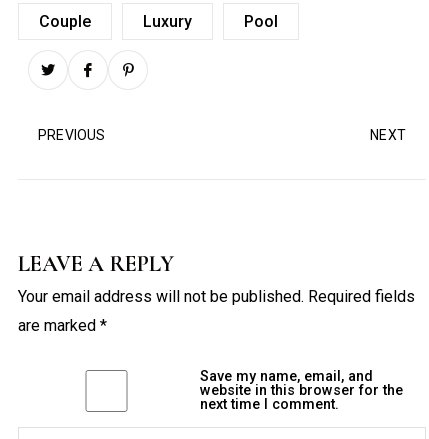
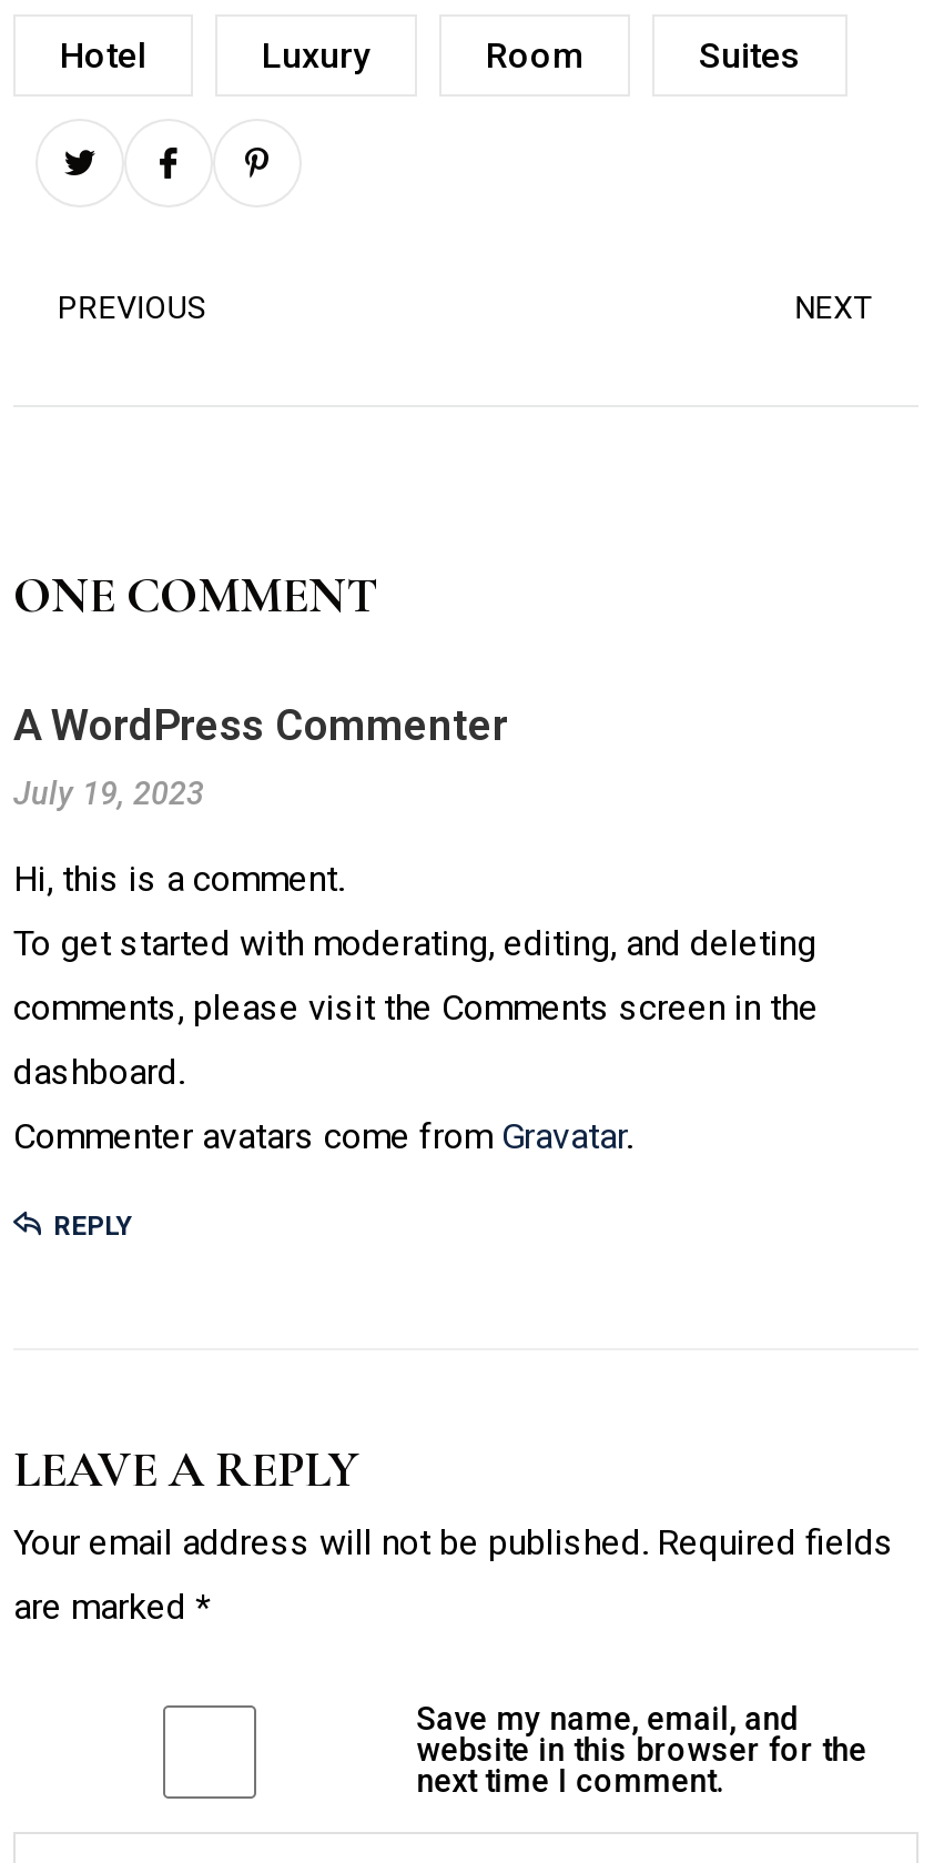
[39,12,91,31] Couple -> [60,33,146,75] Hotel
[244,12,278,31] Pool -> [486,33,801,75] Room | Suites
none -> [13,564,819,1241] ONE COMMENT | A WordPress Commenter | July 19, 2023 | Hi, this is a comment. | To get started with moderating, editing, and deleting | comments, please visit the Comments screen in the | dashboard. | Commenter avatars come from Gravatar. | REPLY

